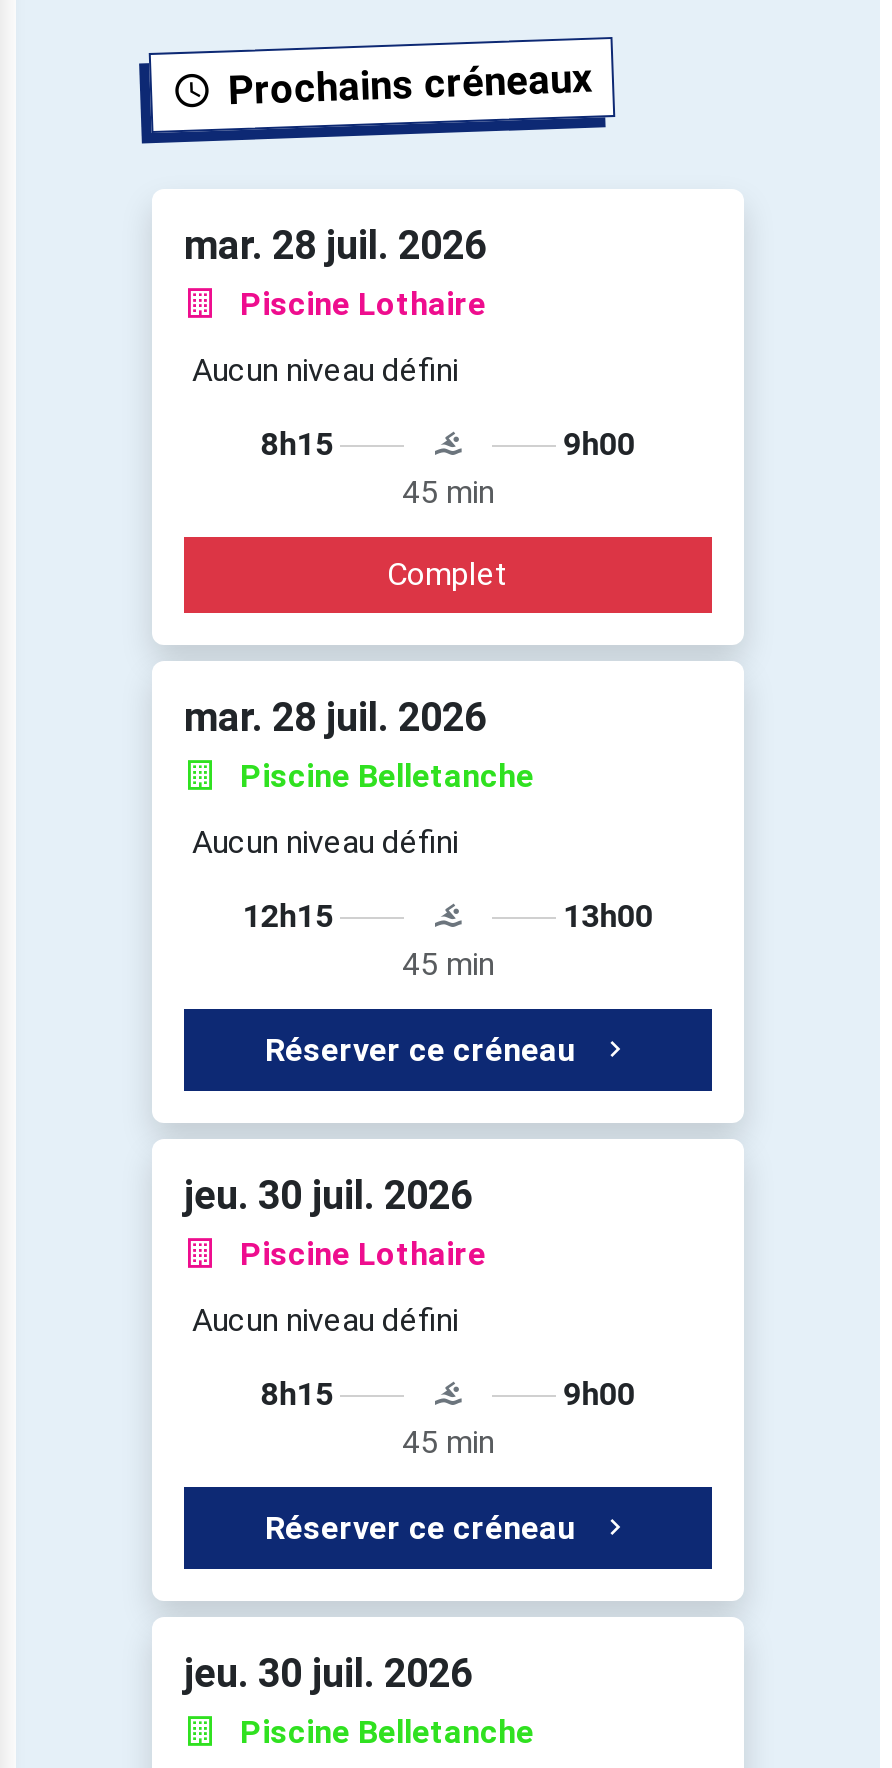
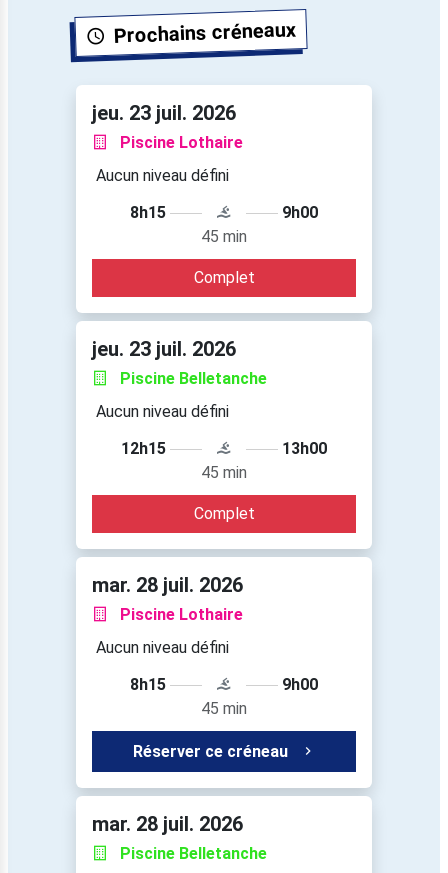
[184,220,486,268] mar. 28 juil. 2026 -> [92,101,236,125] jeu. 23 juil. 2026
[184,692,486,740] mar. 28 juil. 2026 -> [92,337,236,361] jeu. 23 juil. 2026
[265,1030,583,1068] Réserver ce créneau -> [193,504,254,523] Complet
[184,1170,472,1218] jeu. 30 juil. 2026 -> [92,573,243,597] mar. 28 juil. 2026
[184,1648,472,1696] jeu. 30 juil. 2026 -> [92,812,243,836] mar. 28 juil. 2026

